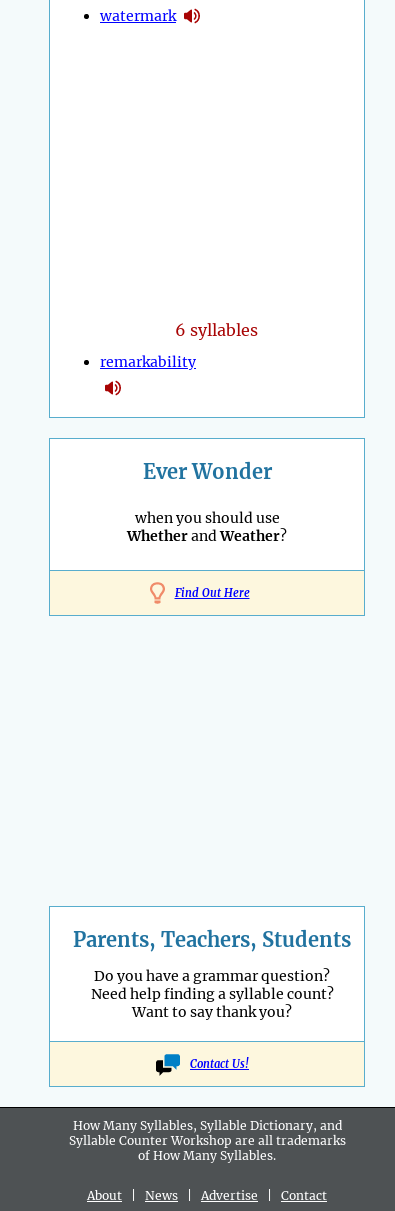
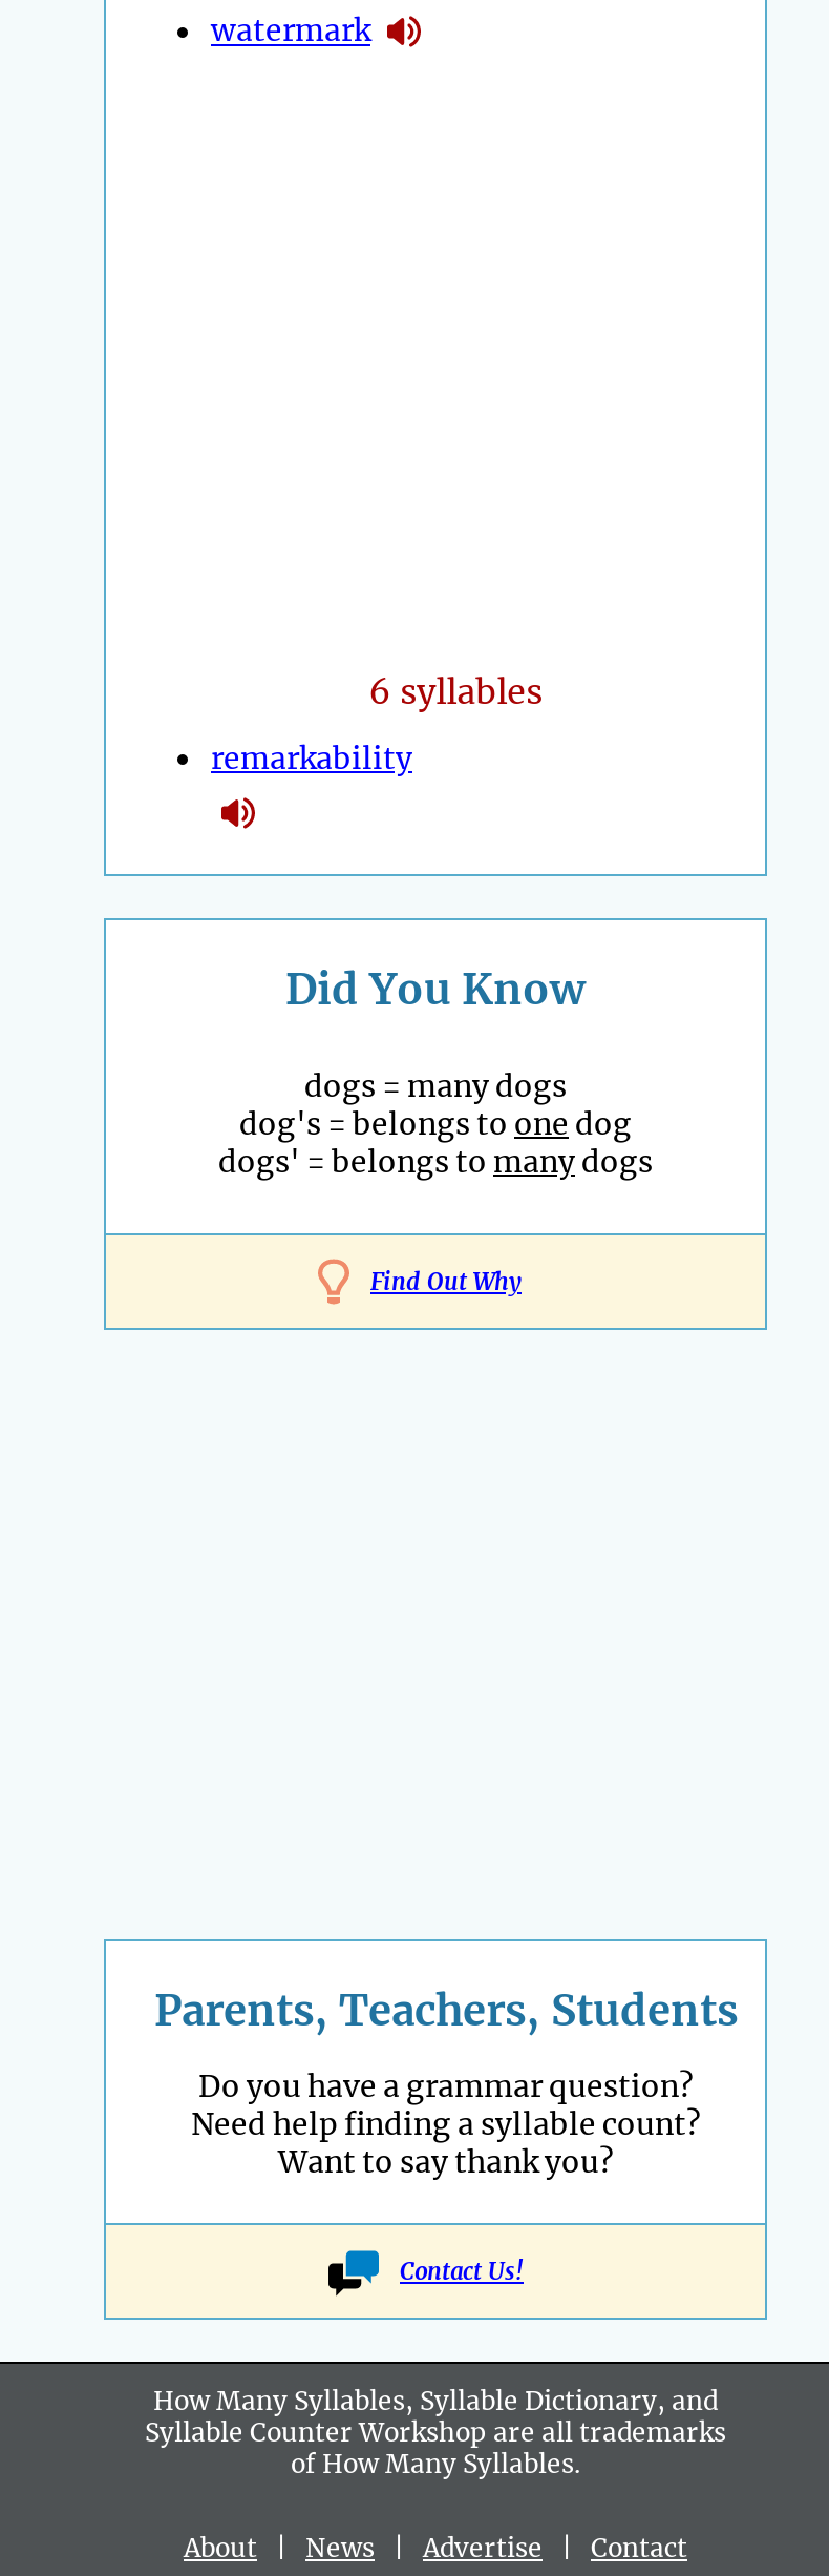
[142,459,271,484] Ever Wonder -> [285,963,586,1015] Did You Know
[127,509,287,545] when you should use | Whether and Weather? -> [218,1068,653,1181] dogs = many dogs | dog's = belongs to one dog | dogs' = belongs to many dogs
[174,586,249,600] Find Out Here -> [370,1268,522,1297] Find Out Why

